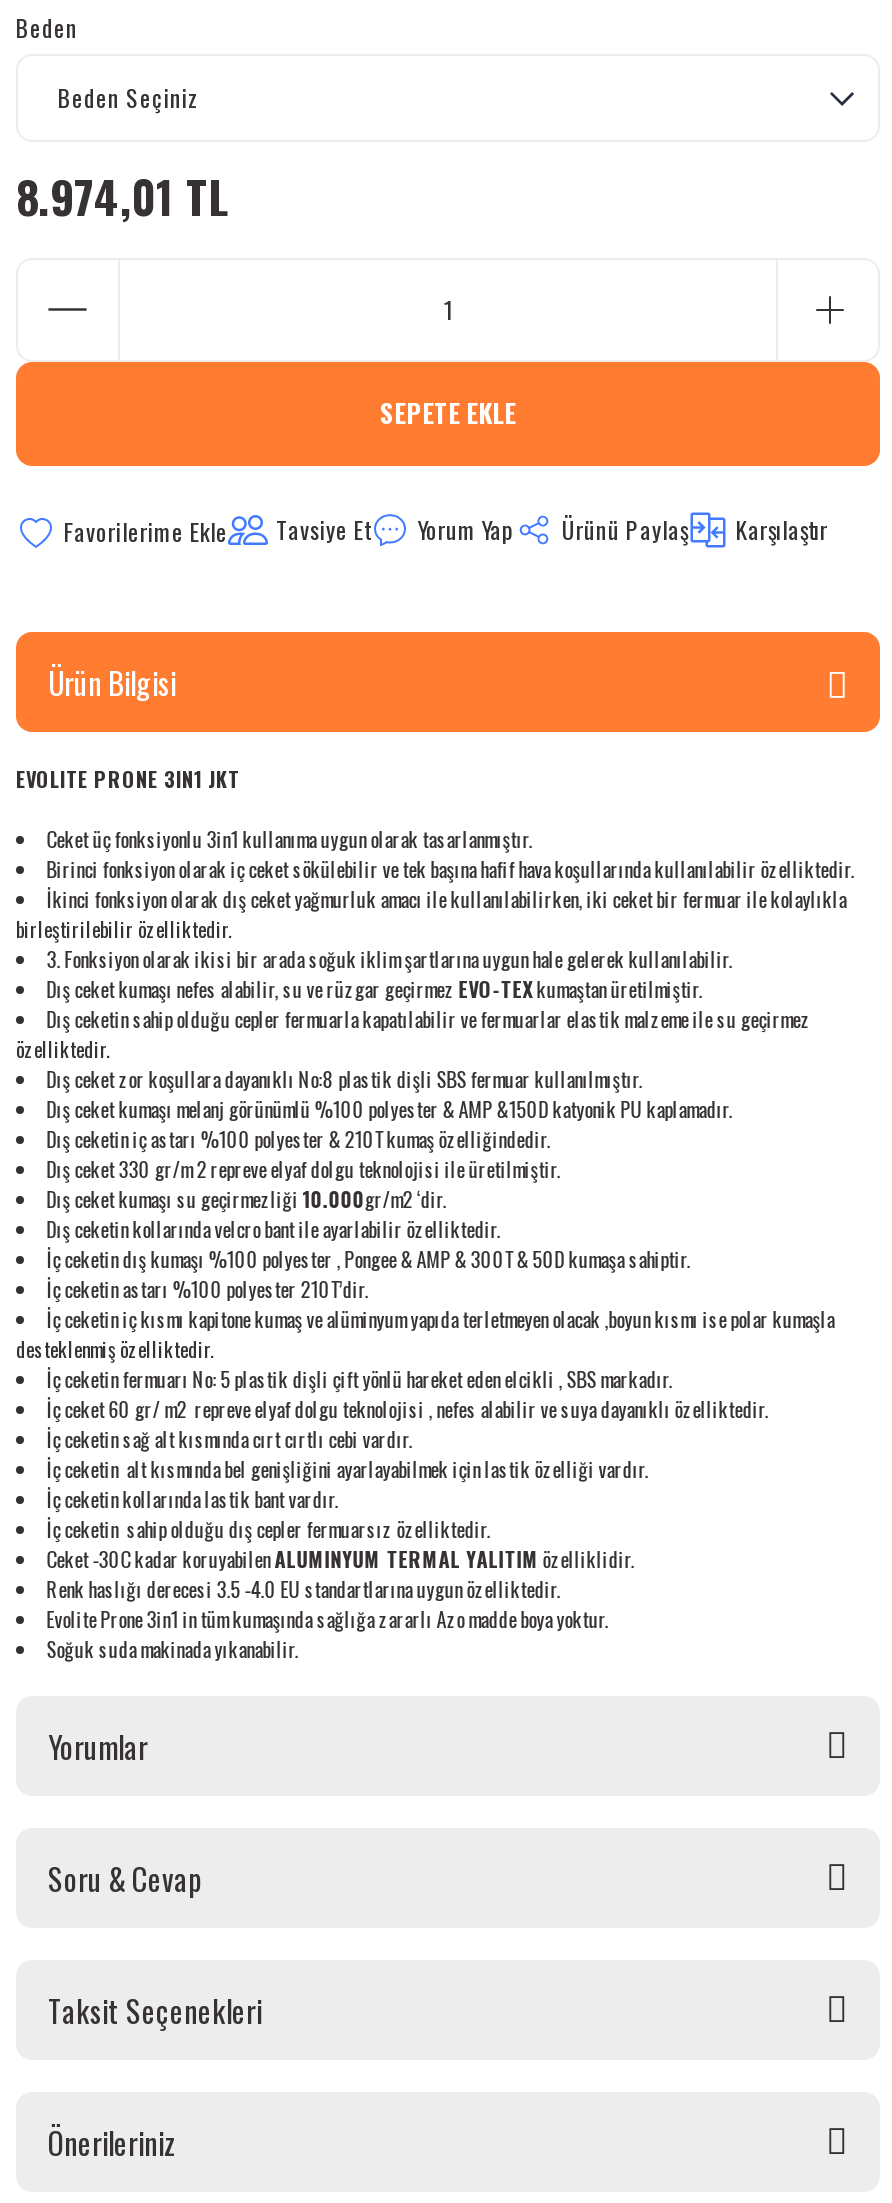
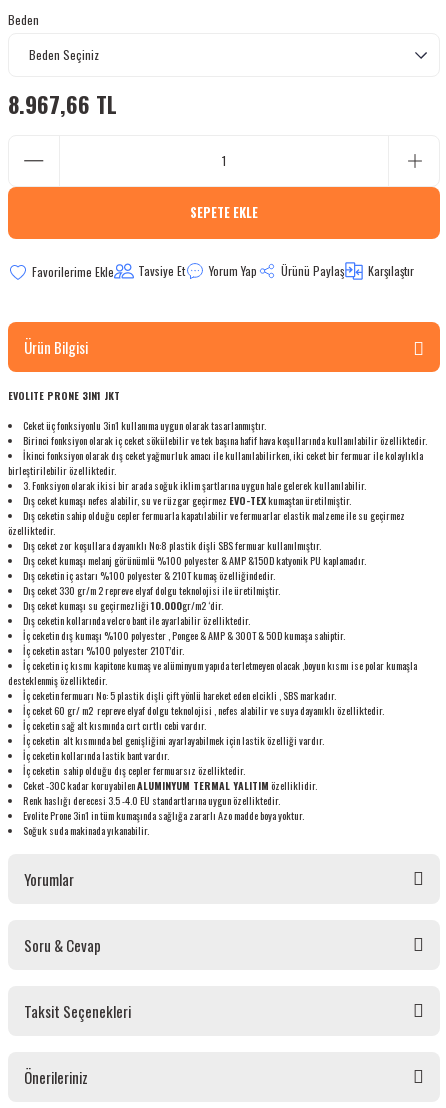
[16,161,228,227] 8.974,01 TL -> [8,87,117,120] 8.967,66 TL

